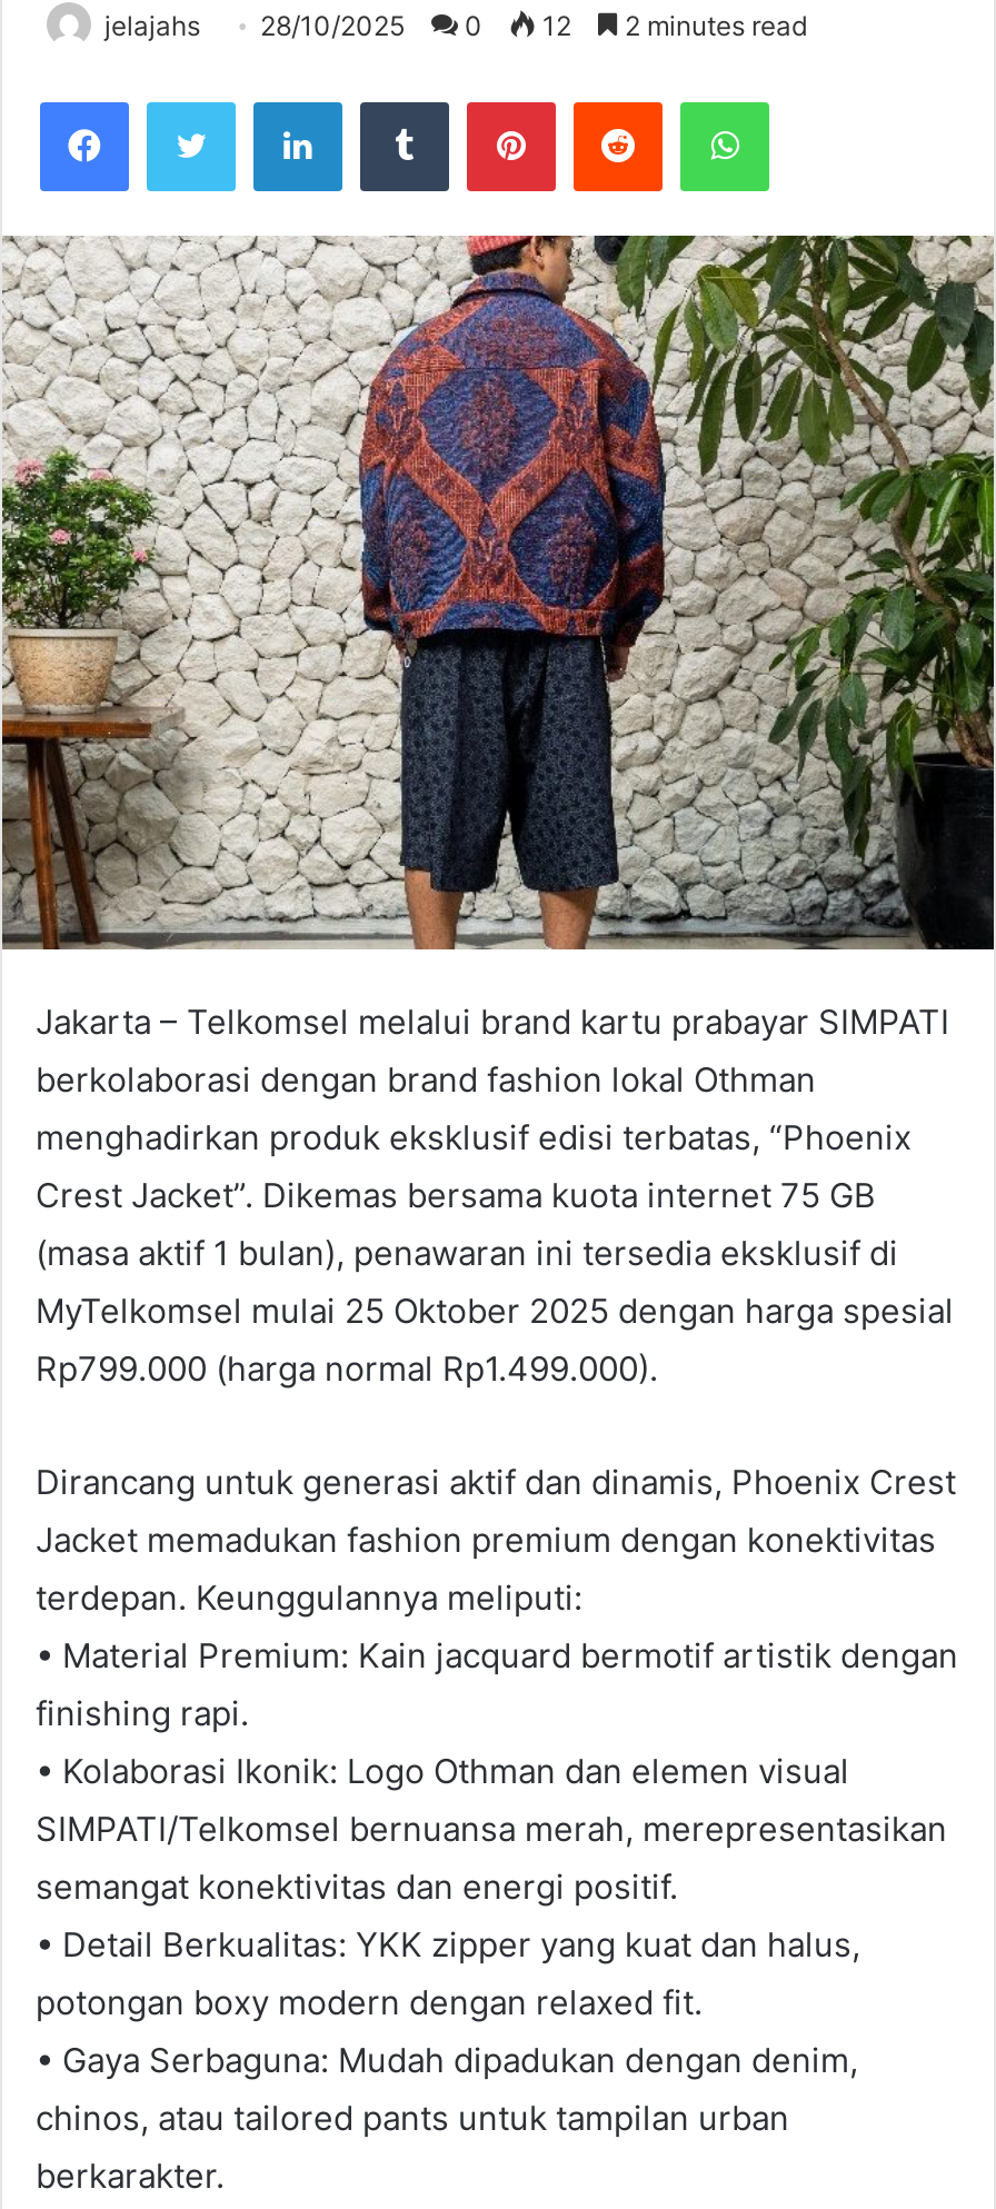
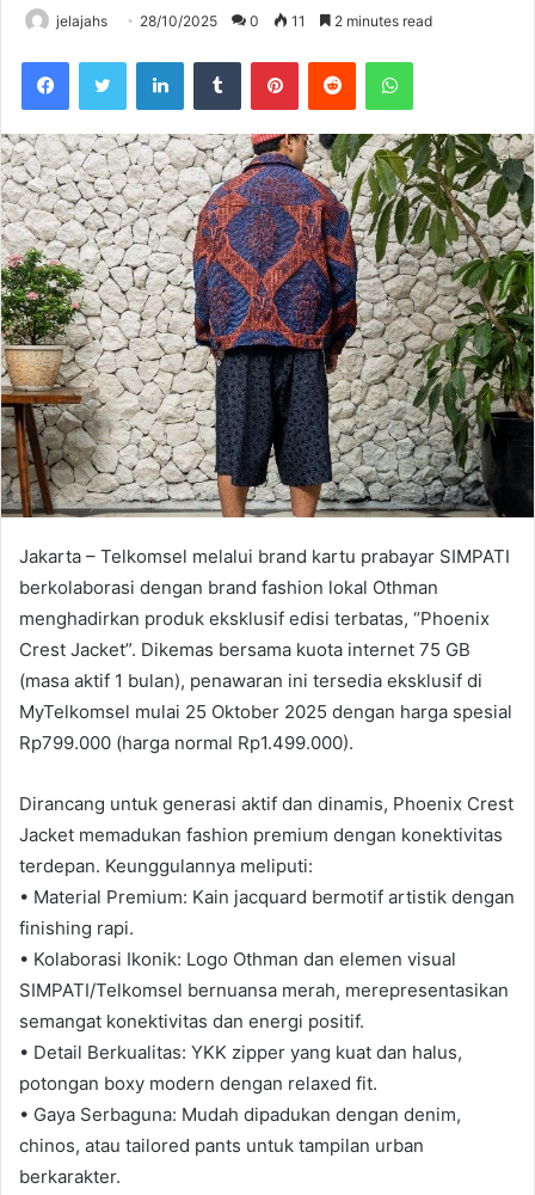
[104,10,807,43] jelajahs 28/10/2025 0 12 2 minutes read -> [56,13,432,30] jelajahs 28/10/2025 0 11 2 minutes read

